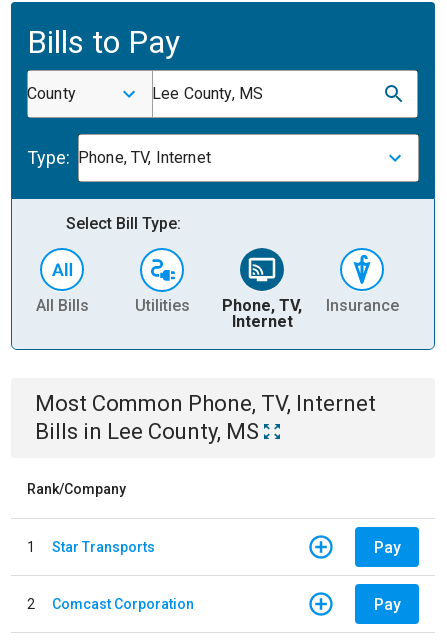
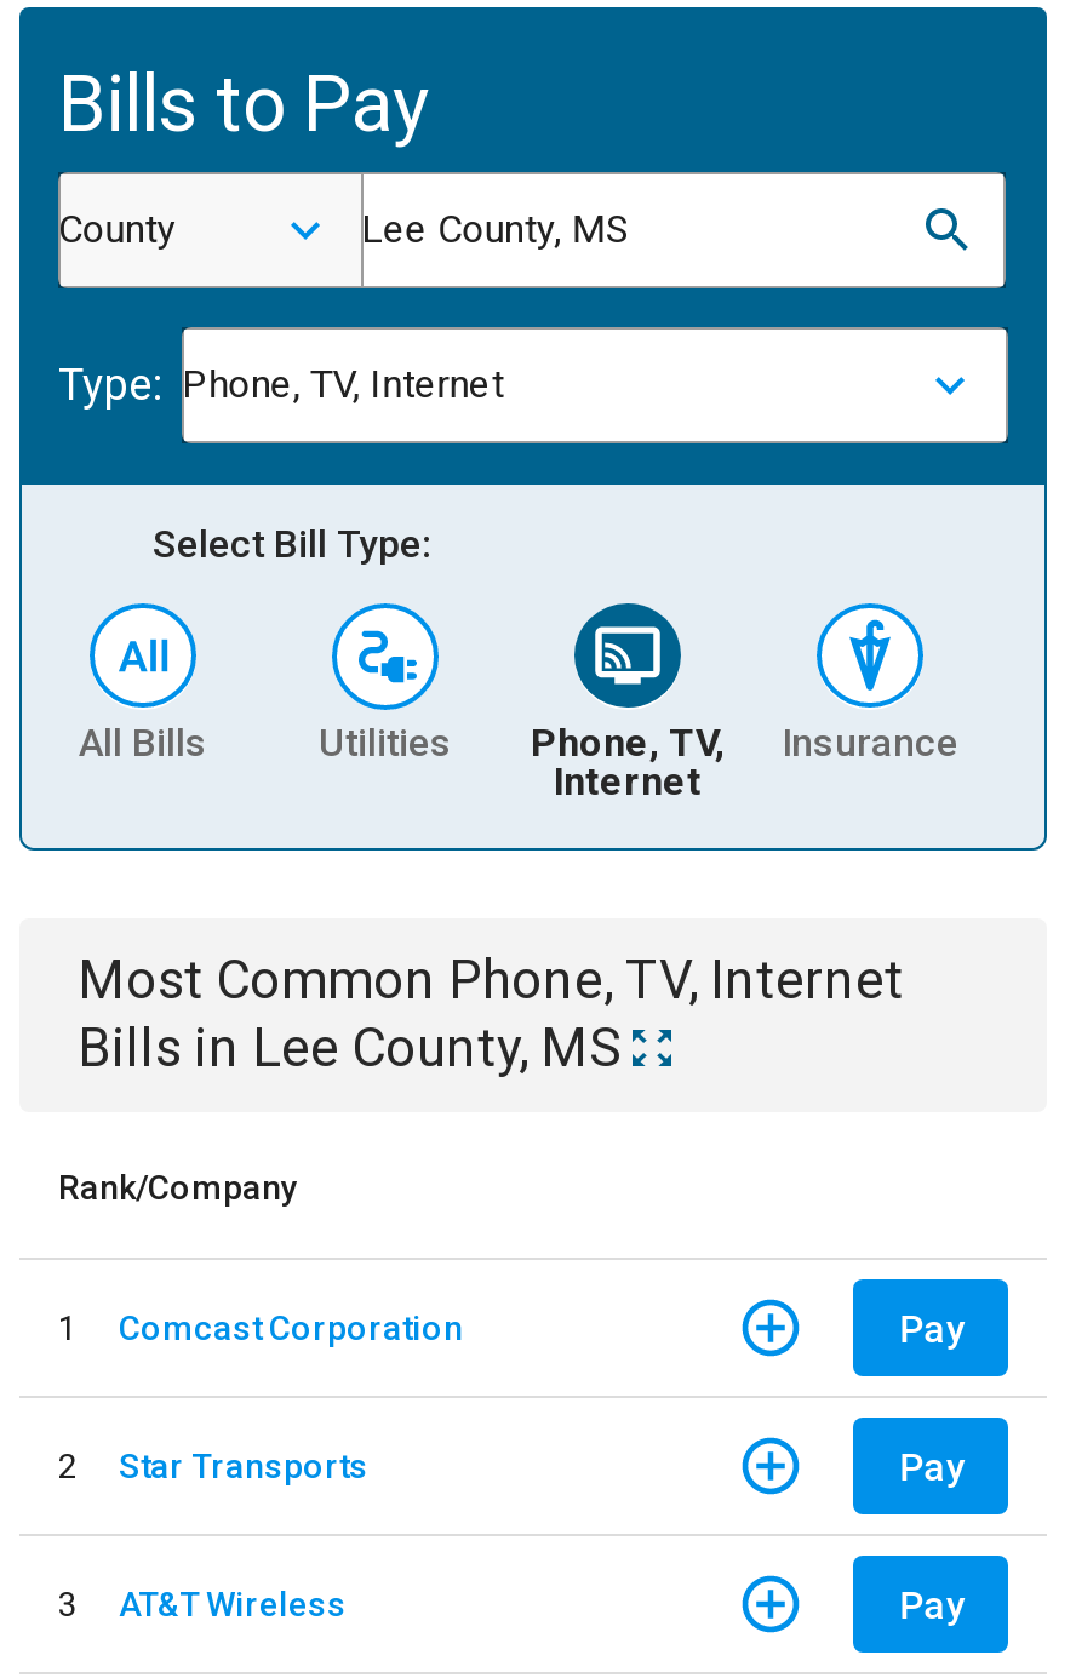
none -> [900,1305,965,1351] Pay
moved [27,595,194,611] -> [58,1307,463,1484]: 2 | Comcast Corporation
none -> [58,1583,347,1622] 3 | AT&T Wireless

